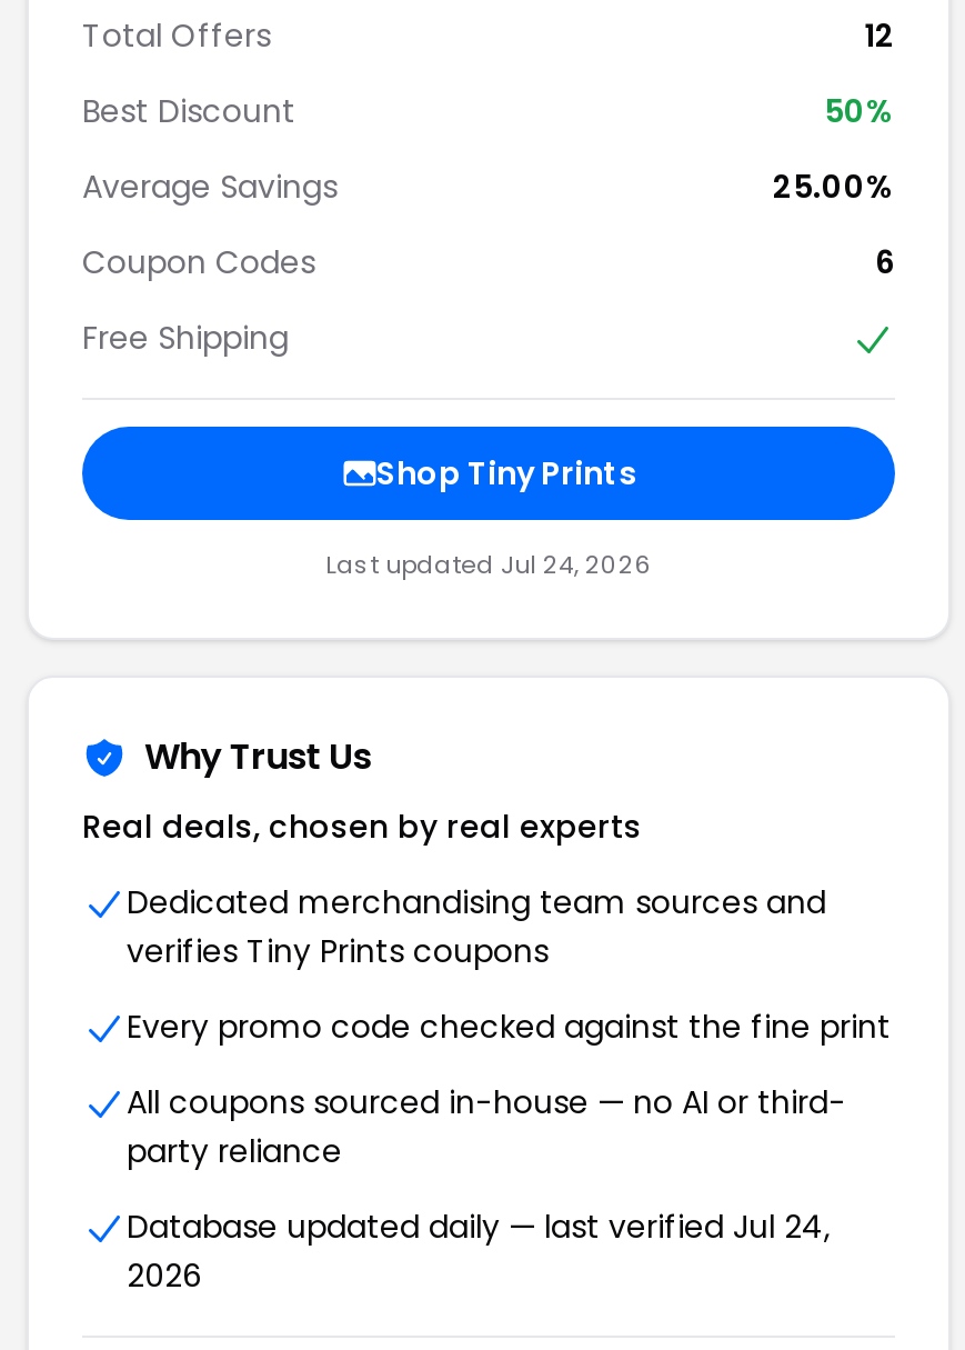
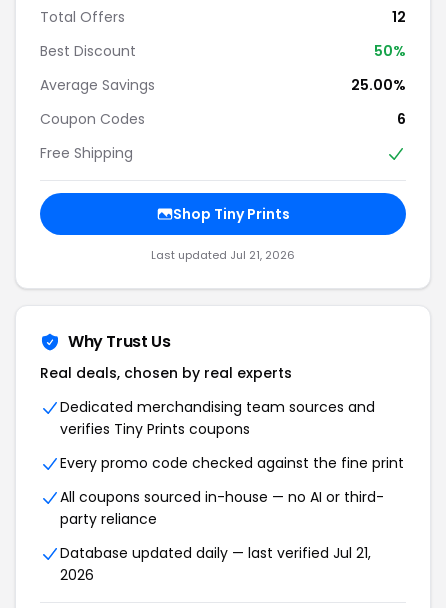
[325,547,652,582] Last updated Jul 24, 2026 -> [151,247,295,263] Last updated Jul 21, 2026
[127,1205,831,1249] Database updated daily — last verified Jul 24, -> [60,543,371,563] Database updated daily — last verified Jul 21,

